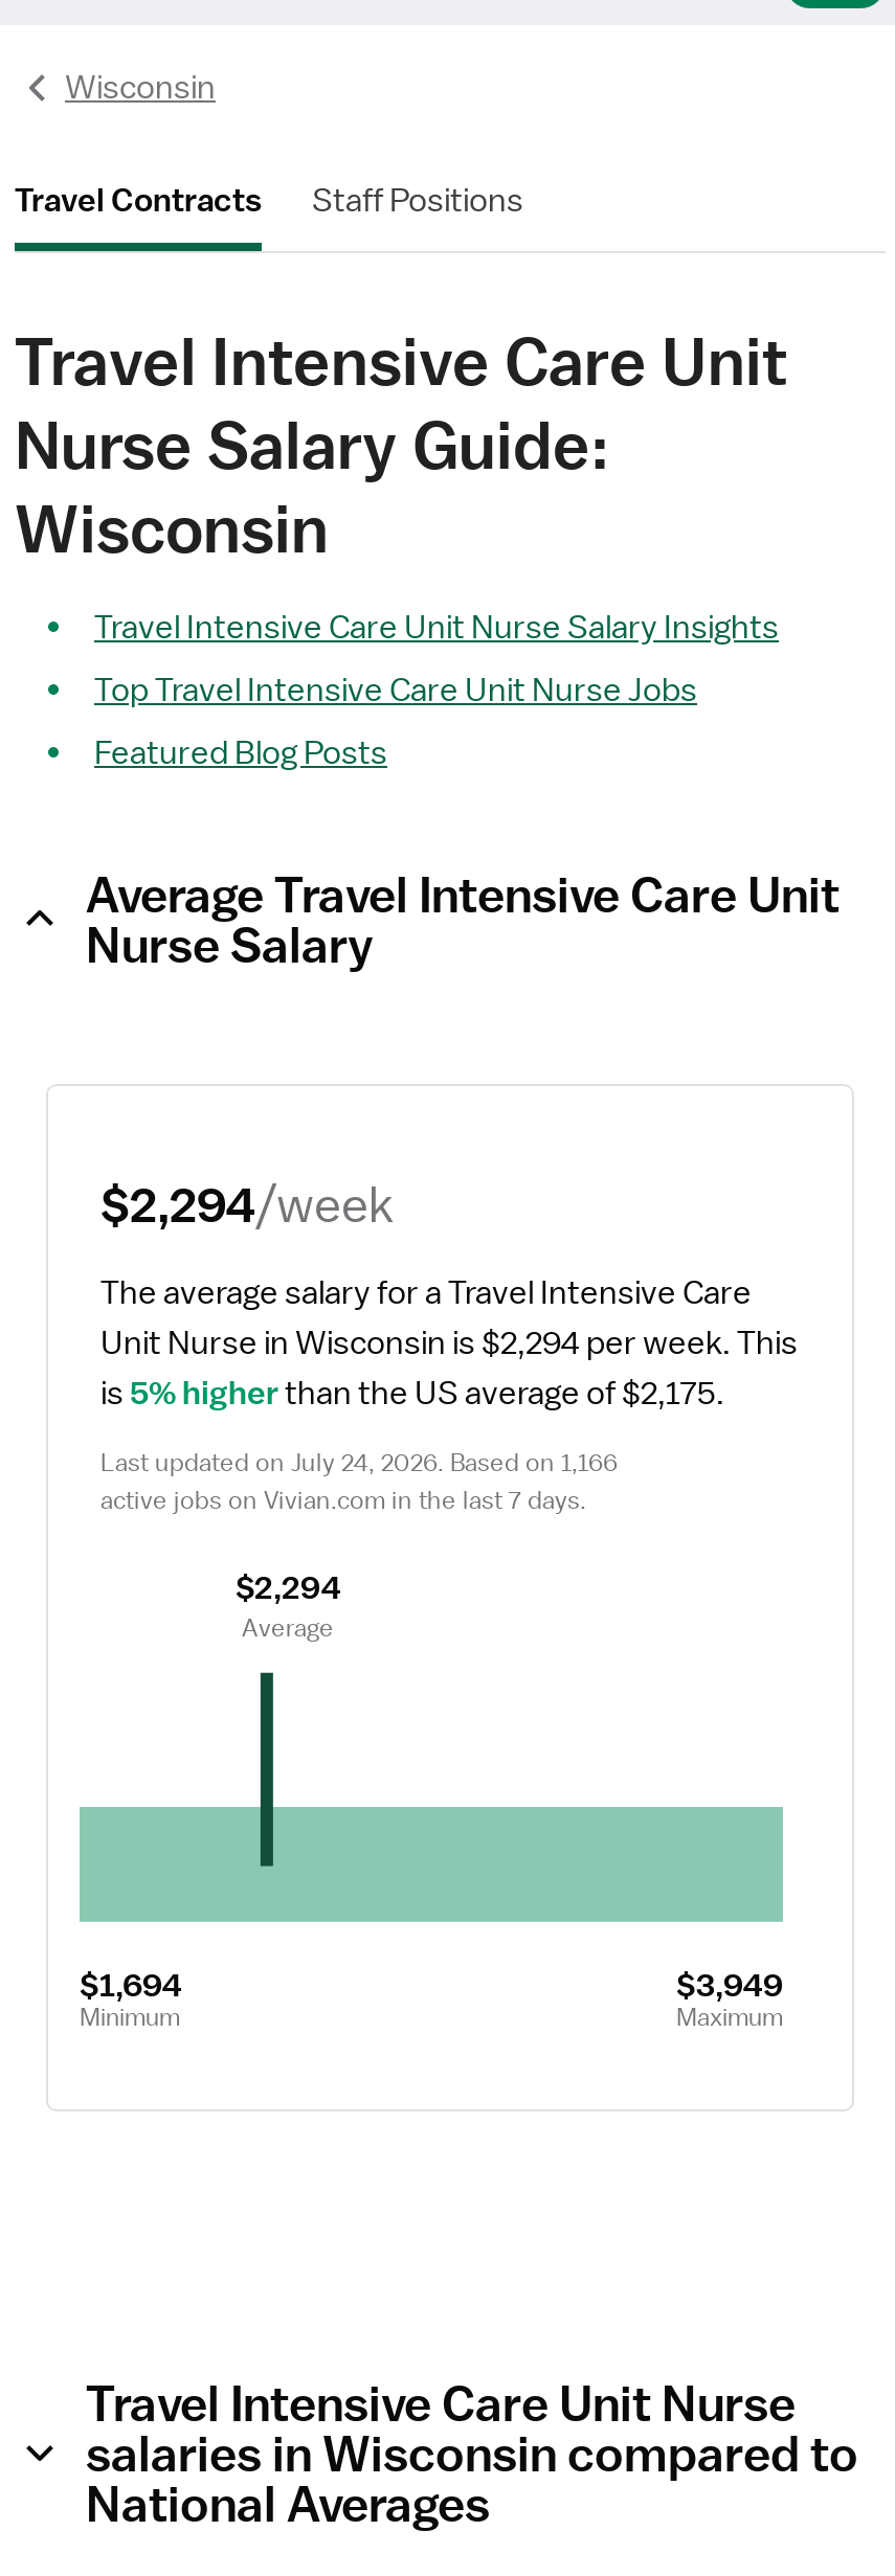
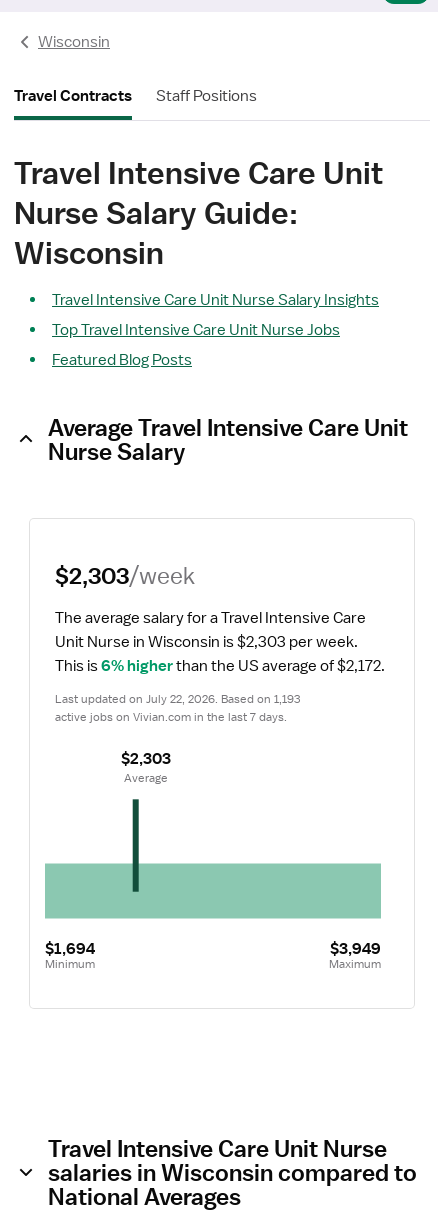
[100,1174,394,1233] $2,294/week -> [55,561,195,589] $2,303/week
[100,1323,798,1415] Unit Nurse in Wisconsin is $2,294 per week. This | is 5% higher than the US average of $2,175. -> [55,632,385,676] Unit Nurse in Wisconsin is $2,303 per week. | This is 6% higherthan the US average of $2,172.
[100,1446,618,1479] Last updated on July 24, 2026. Based on 1,166 -> [55,691,300,707] Last updated on July 22, 2026. Based on 1,193
[236,1567,340,1609] $2,294 -> [121,749,171,769] $2,303

